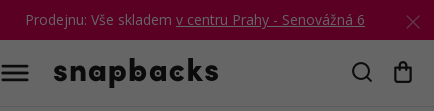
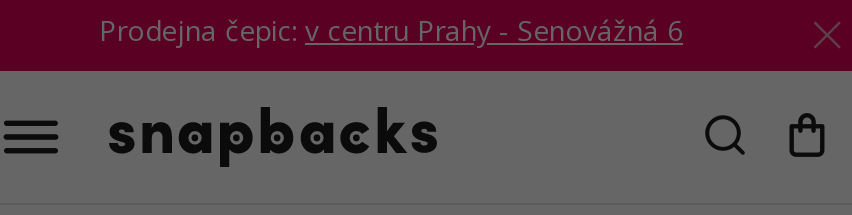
[25,10,365,29] Prodejnu: Vše skladem v centru Prahy - Senovážná 6 -> [99,11,683,49] Prodejna čepic: v centru Prahy - Senovážná 6

